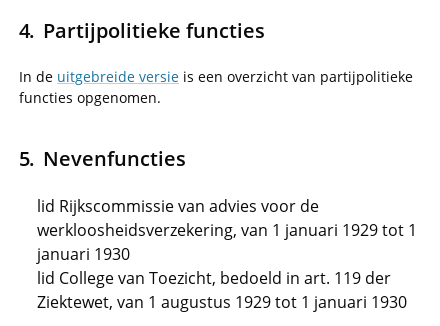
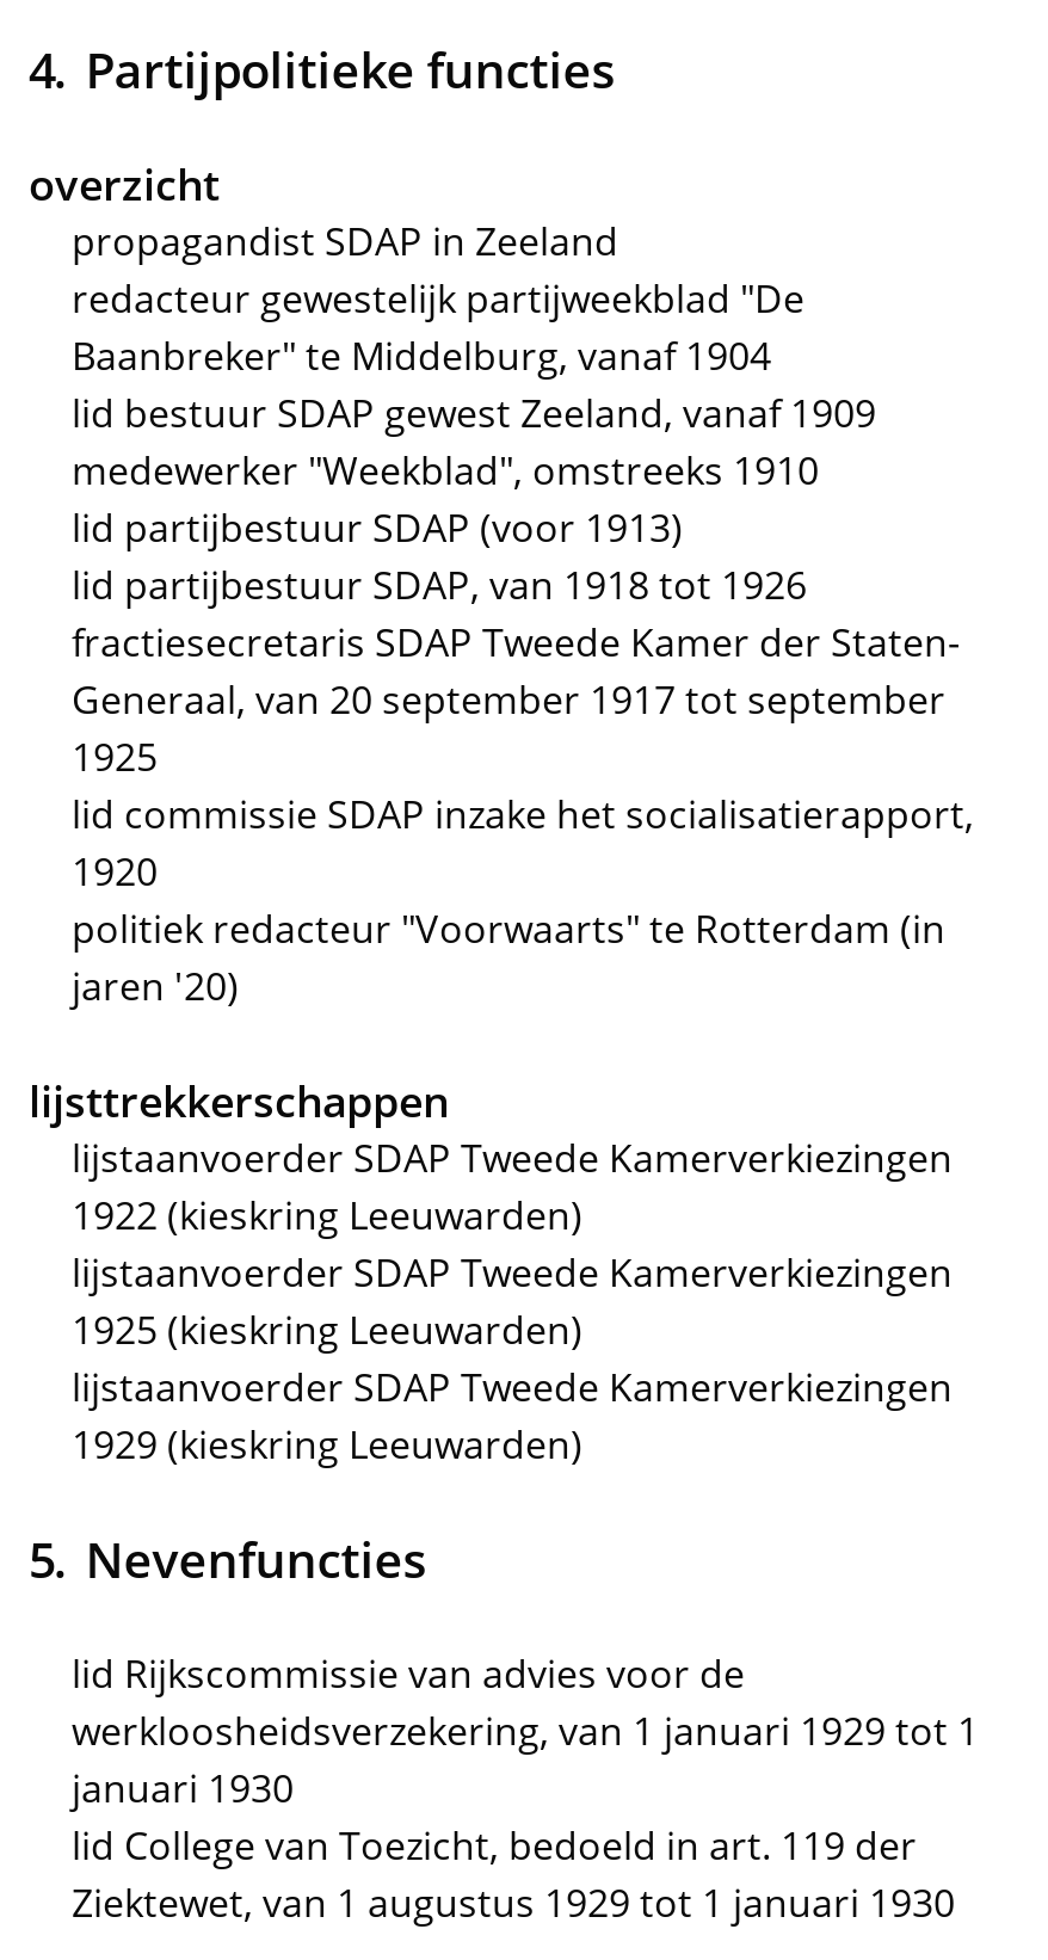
[19,67,413,107] In de uitgebreide versie is een overzicht van partijpolitieke | functies opgenomen. -> [29,155,974,1471] overzicht | propagandist SDAP in Zeeland | redacteur gewestelijk partijweekblad "De | Baanbreker" te Middelburg, vanaf 1904 | lid bestuur SDAP gewest Zeeland, vanaf 1909 | medewerker "Weekblad", omstreeks 1910 | lid partijbestuur SDAP (voor 1913) | lid partijbestuur SDAP, van 1918 tot 1926 | fractiesecretaris SDAP Tweede Kamer der Staten- | Generaal, van 20 september 1917 tot september | 1925 | lid commissie SDAP inzake het socialisatierapport, | 1920 | politiek redacteur "Voorwaarts" te Rotterdam (in | jaren '20) | lijsttrekkerschappen | lijstaanvoerder SDAP Tweede Kamerverkiezingen | 1922 (kieskring Leeuwarden) | lijstaanvoerder SDAP Tweede Kamerverkiezingen | 1925 (kieskring Leeuwarden) | lijstaanvoerder SDAP Tweede Kamerverkiezingen | 1929 (kieskring Leeuwarden)

